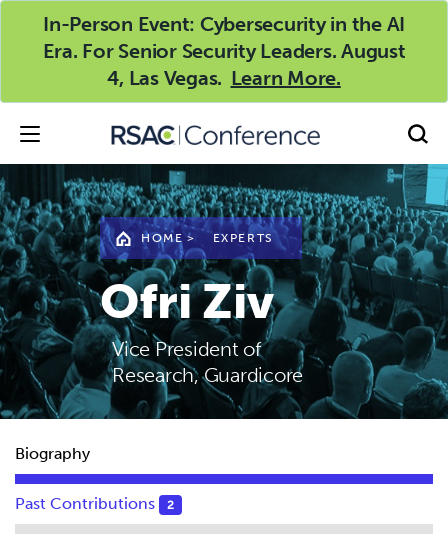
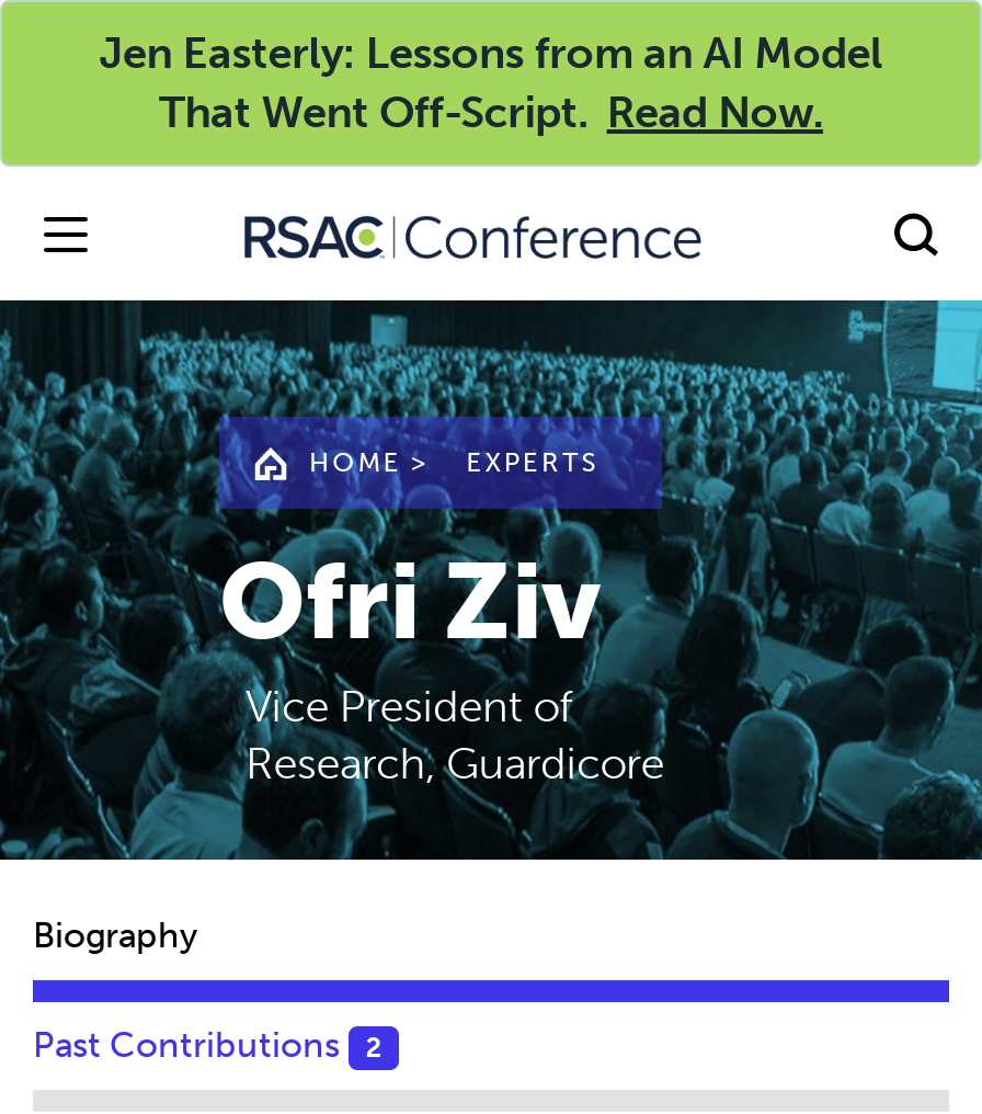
[42,12,405,90] In-Person Event: Cybersecurity in the AI | Era. For Senior Security Leaders. August | 4, Las Vegas. Learn More. -> [99,26,883,138] Jen Easterly: Lessons from an AI Model | That Went Off-Script. Read Now.

